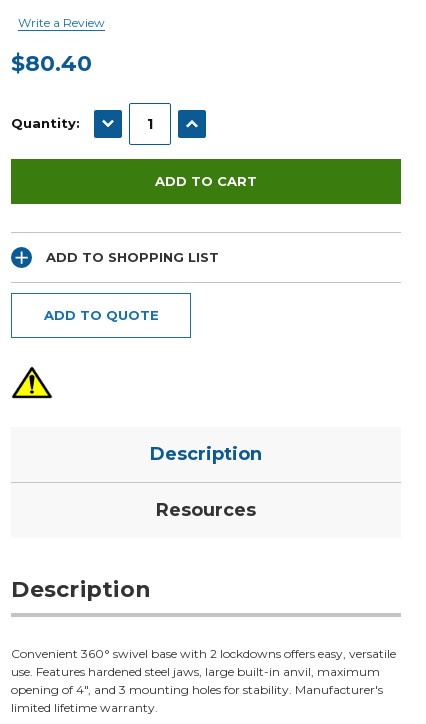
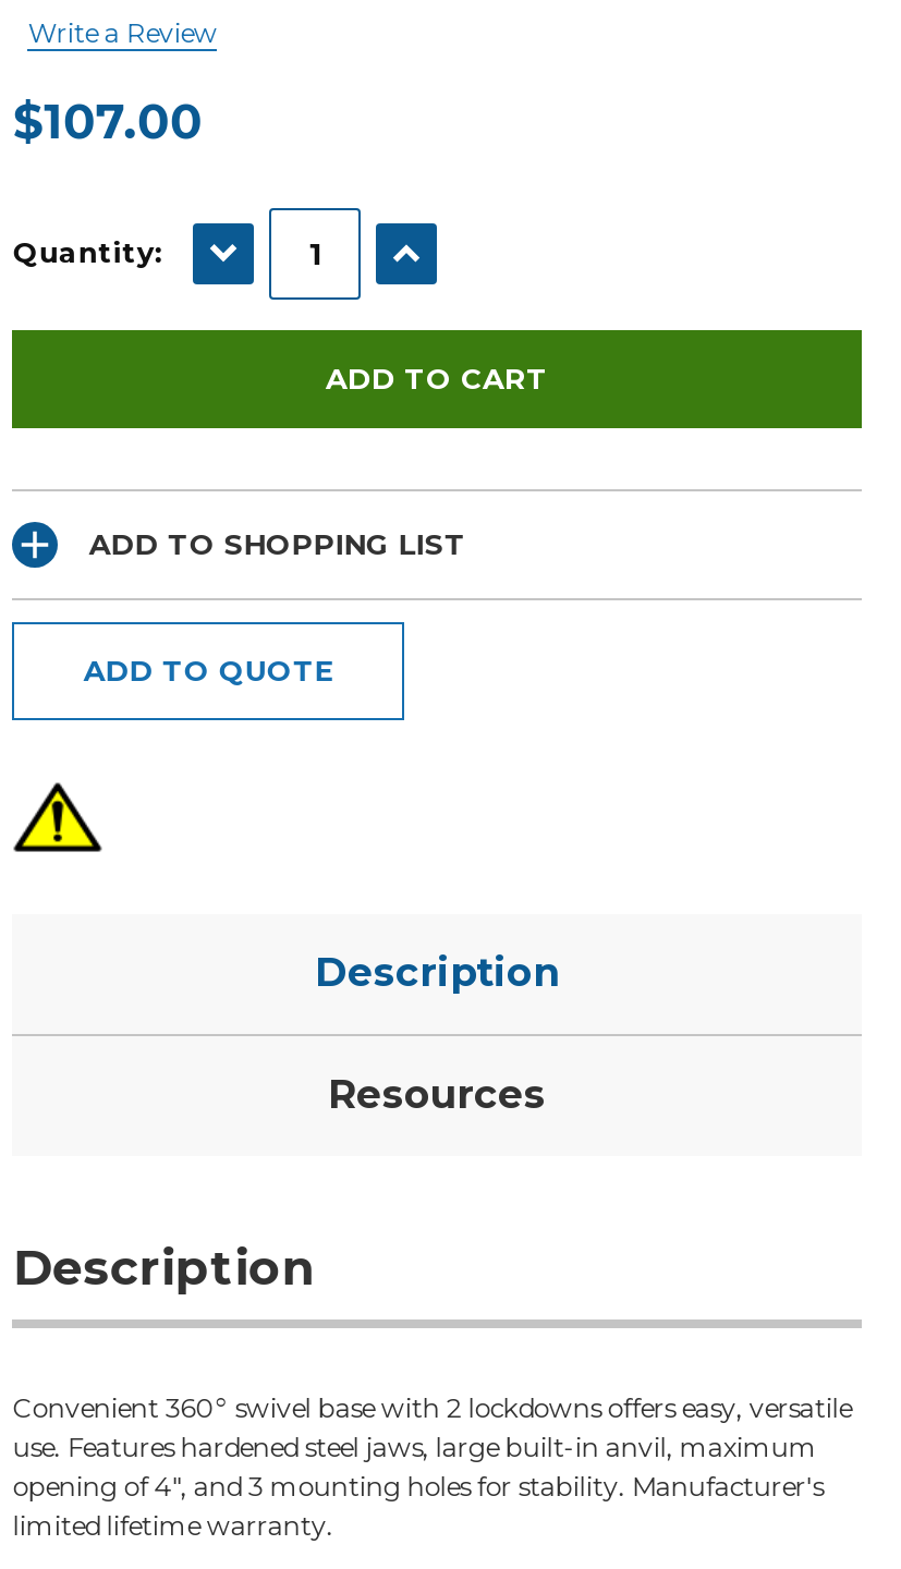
[11,50,92,77] $80.40 -> [13,93,202,151] $107.00

